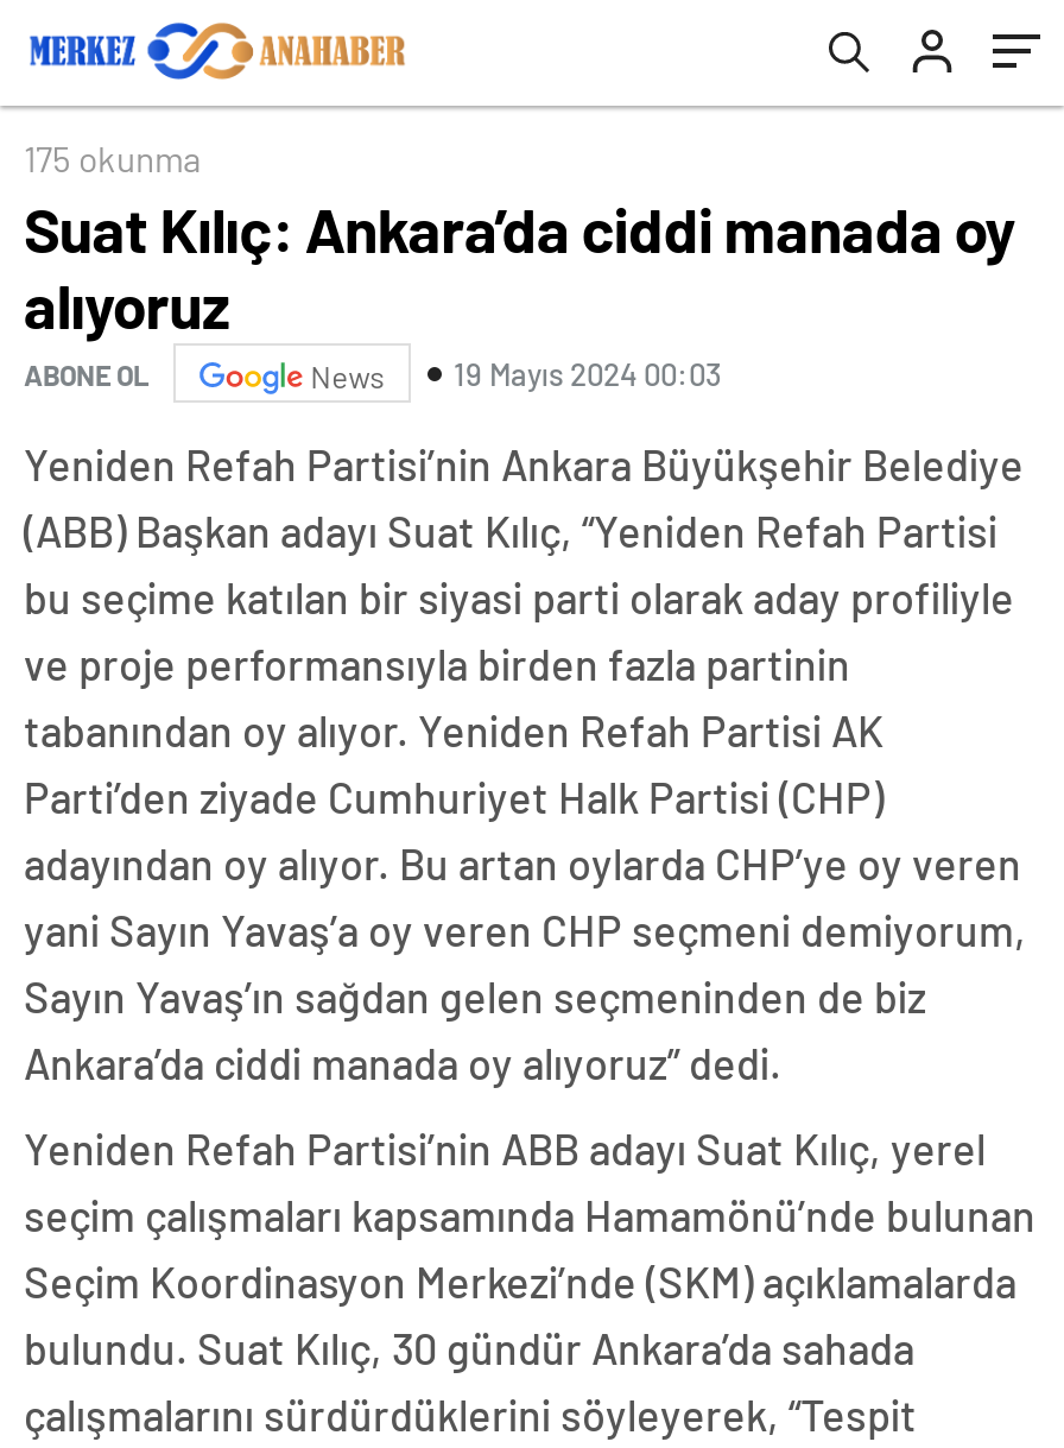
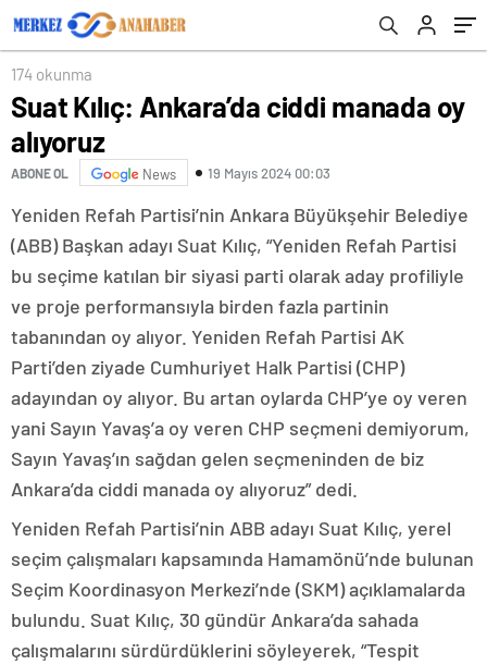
[24,137,202,179] 175 okunma -> [11,64,92,84] 174 okunma

